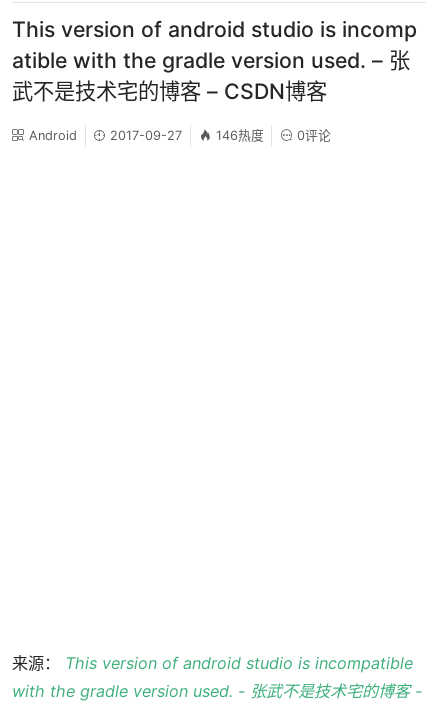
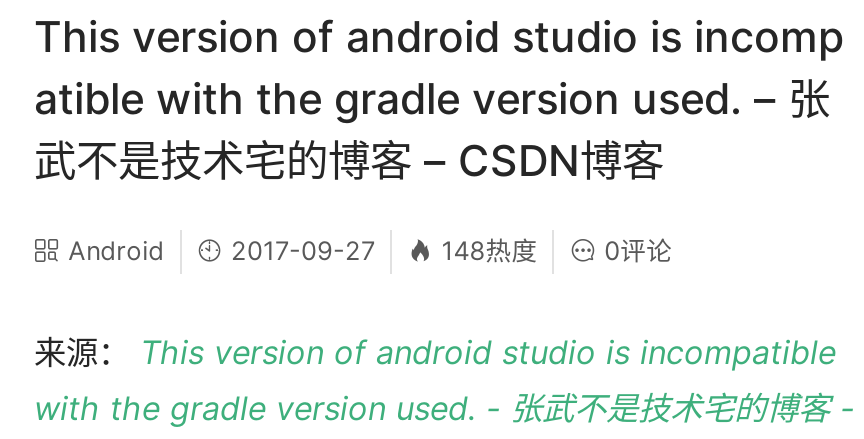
[216,128,264,143] 146热度 -> [442,235,538,265] 148热度

